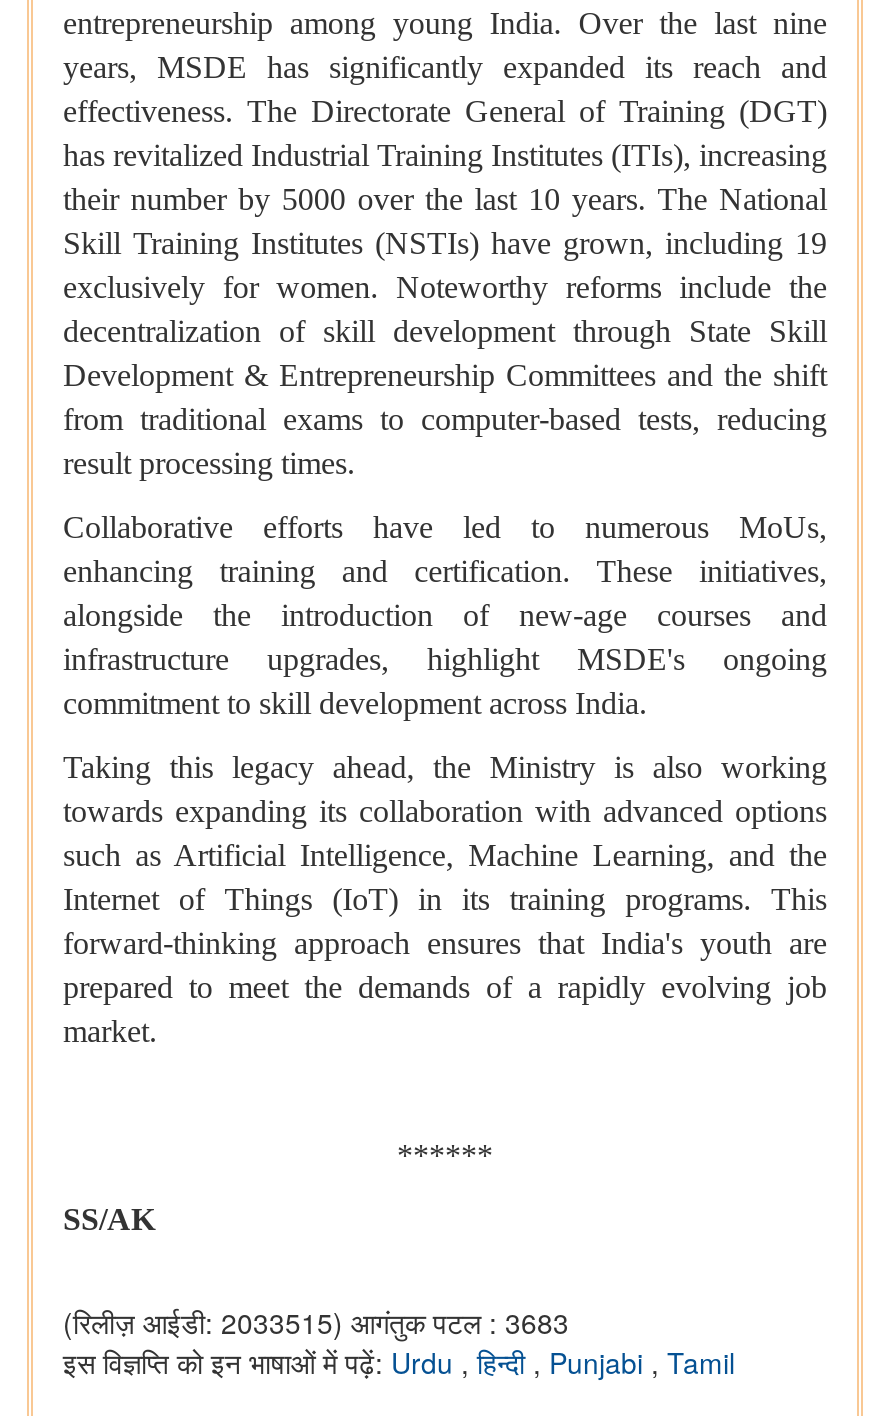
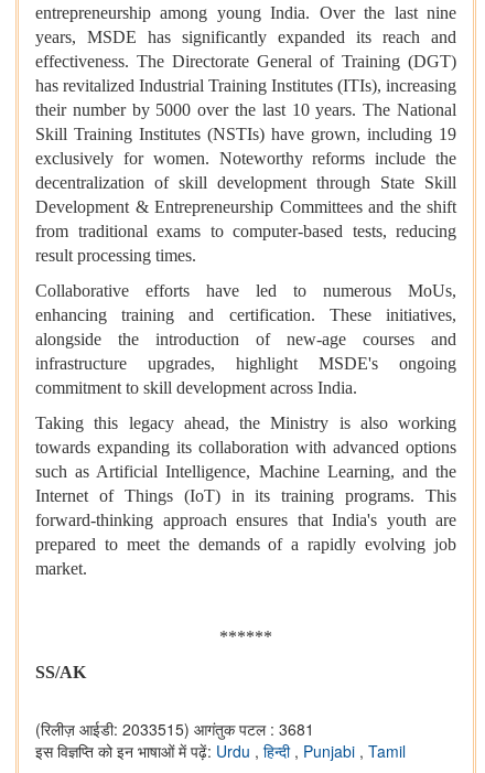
[63,1302,569,1342] (रिलीज़ आईडी: 2033515) आगंतुक पटल : 3683 -> [35,718,314,740] (रिलीज़ आईडी: 2033515) आगंतुक पटल : 3681

